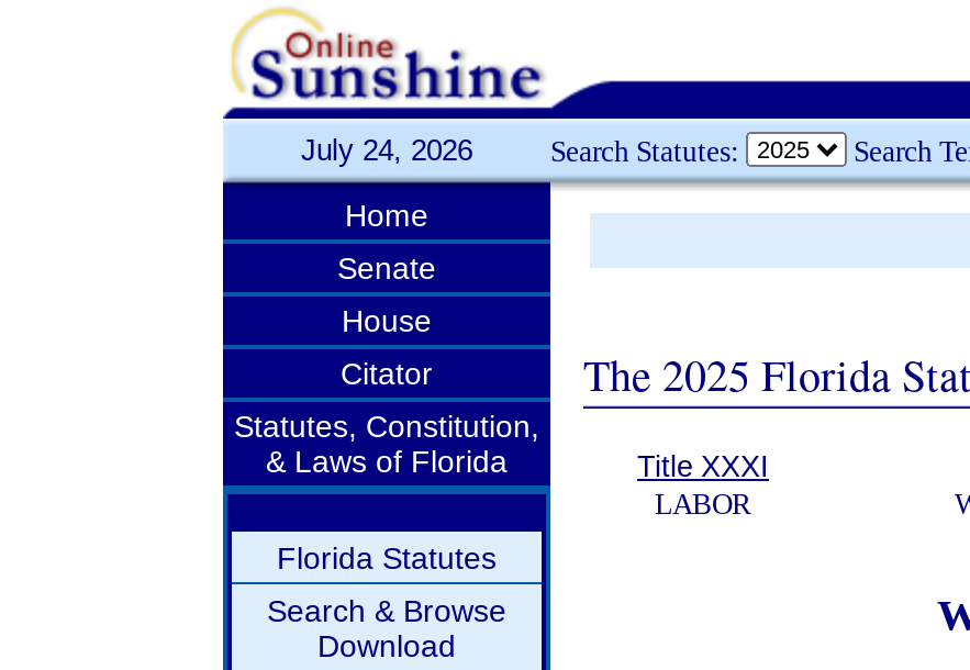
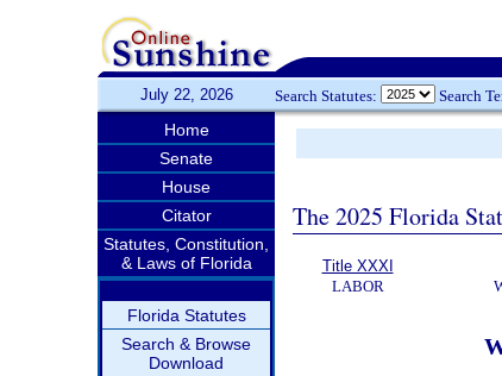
[301,134,472,167] July 24, 2026 -> [140,86,233,104] July 22, 2026

